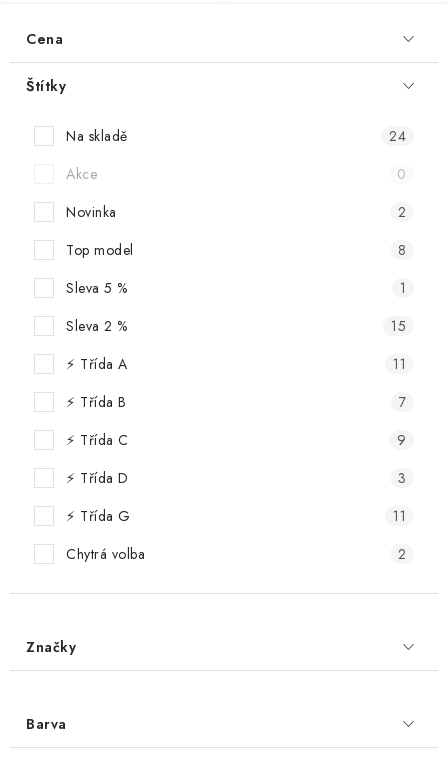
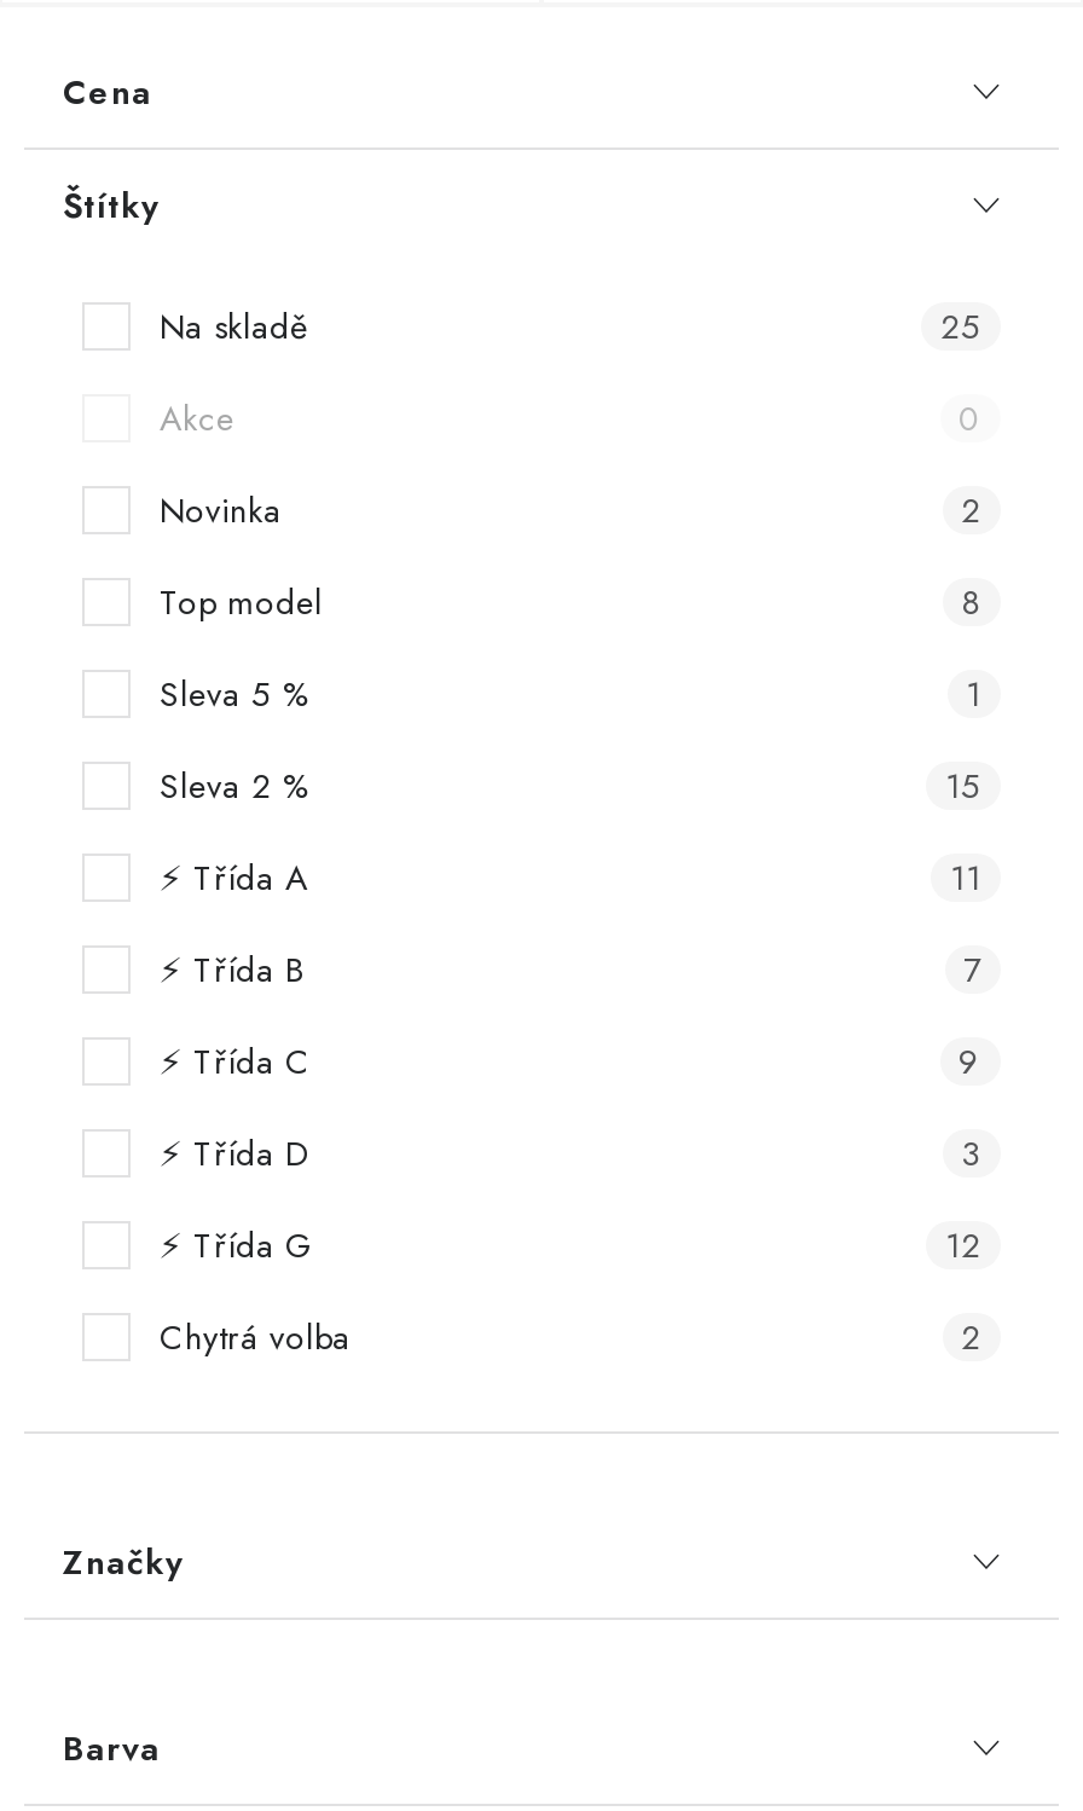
[389,126,406,146] 24 -> [940,302,981,351] 25
[393,506,406,526] 11 -> [945,1221,981,1269] 12

